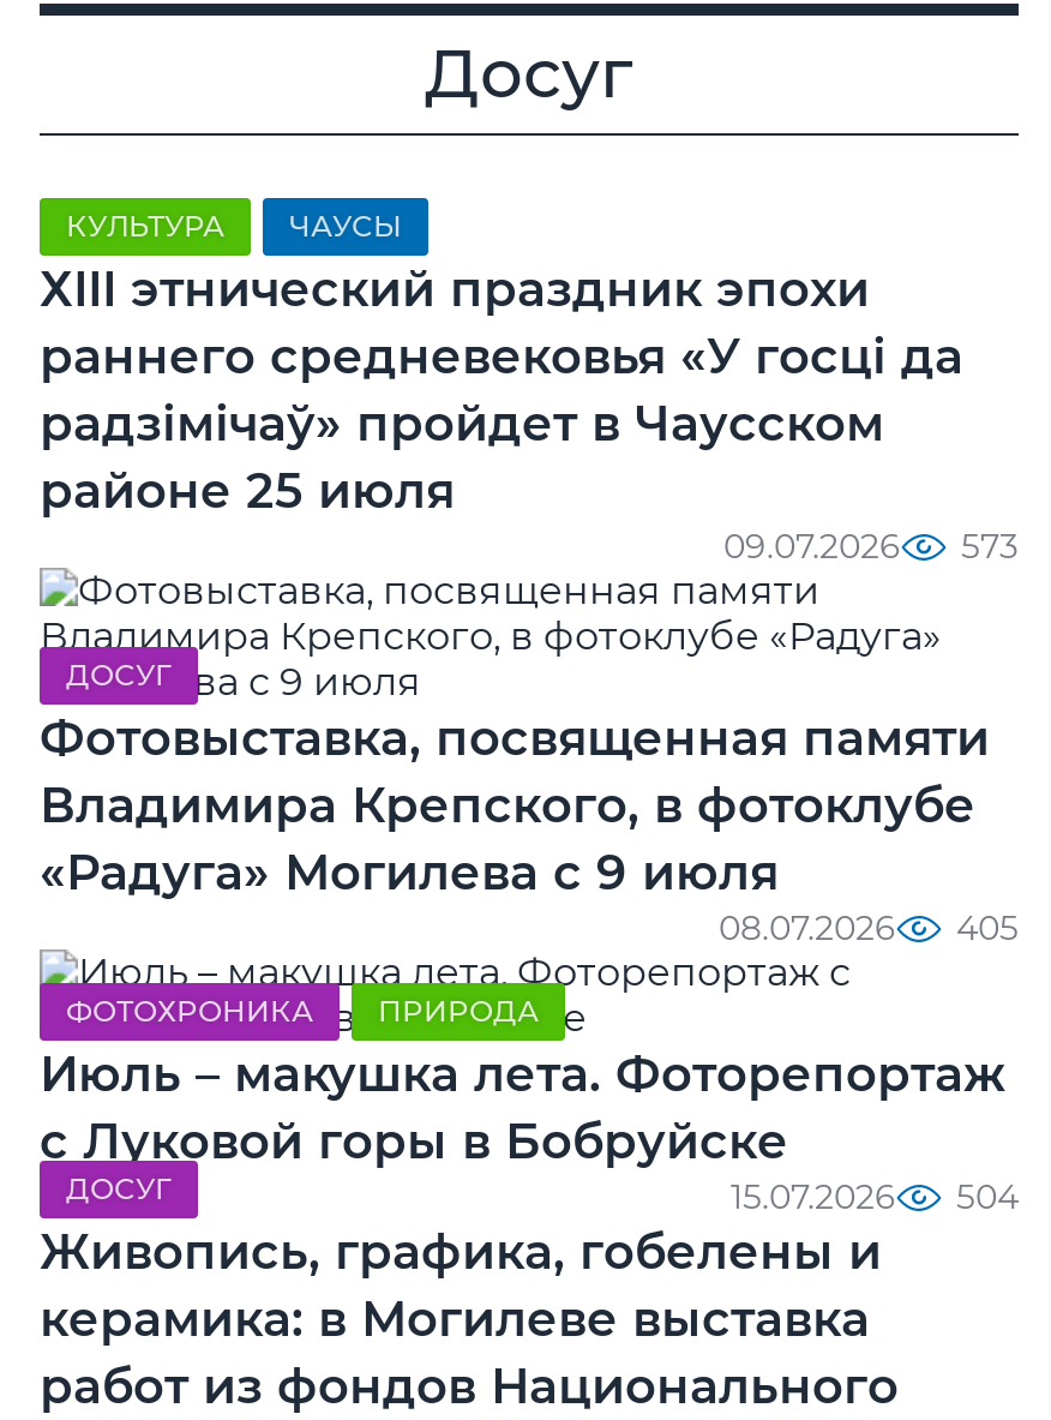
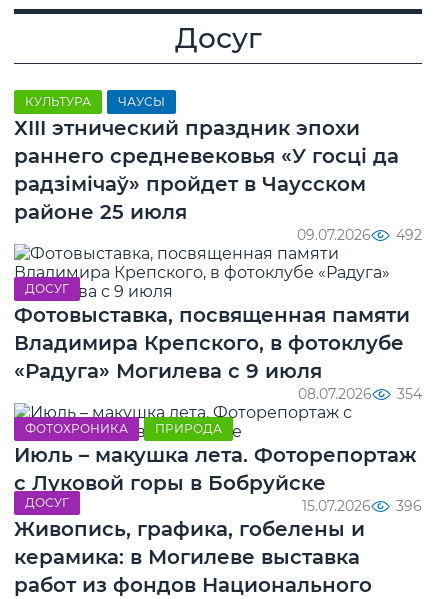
[723,525,1019,568] 09.07.2026 573 -> [297,226,422,244] 09.07.2026 492
[719,906,1019,949] 08.07.2026 405 -> [298,385,422,403] 08.07.2026 354
[731,1175,1019,1218] 15.07.2026 504 -> [302,497,422,515] 15.07.2026 396

